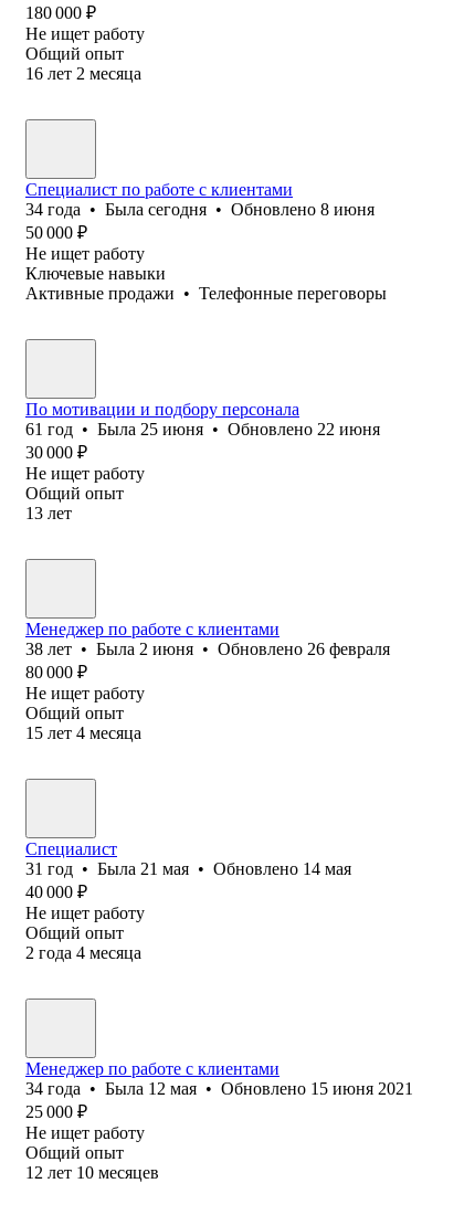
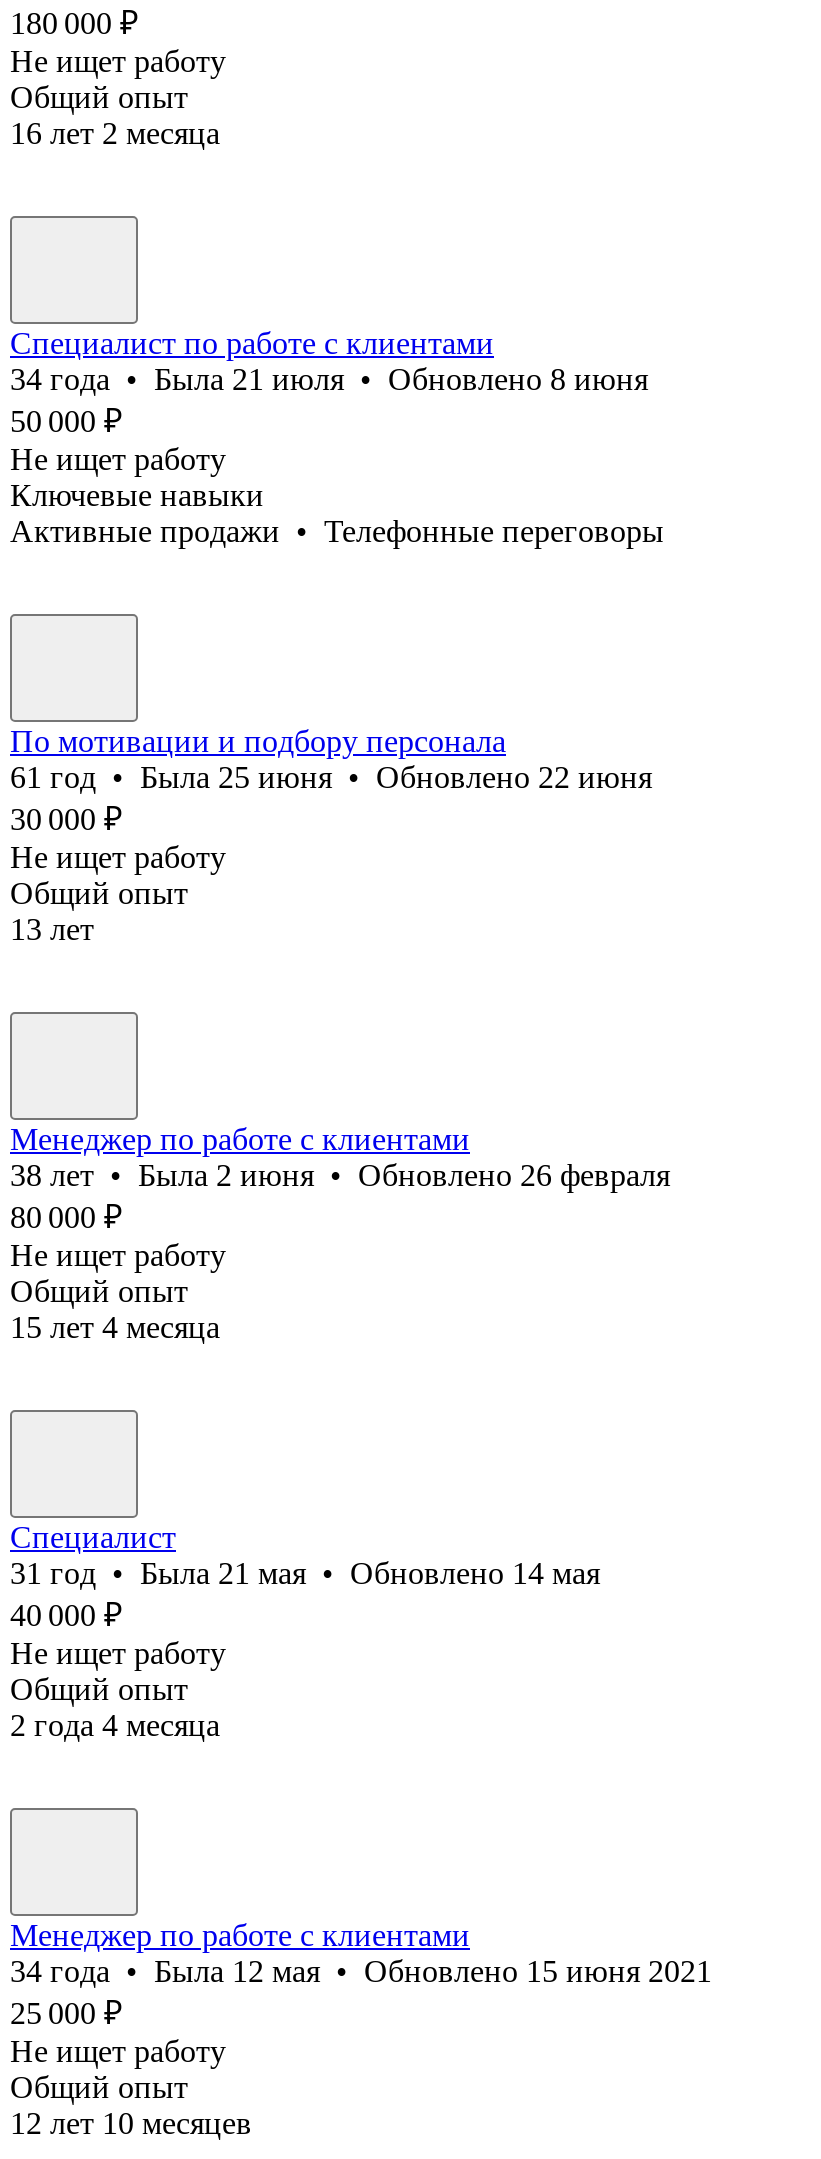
[25,200,375,219] 34 года • Была сегодня • Обновлено 8 июня -> [10,362,648,396] 34 года • Была 21 июля • Обновлено 8 июня

